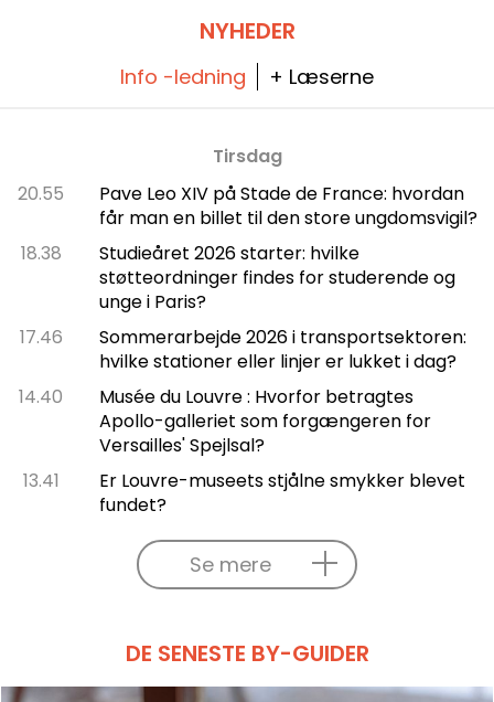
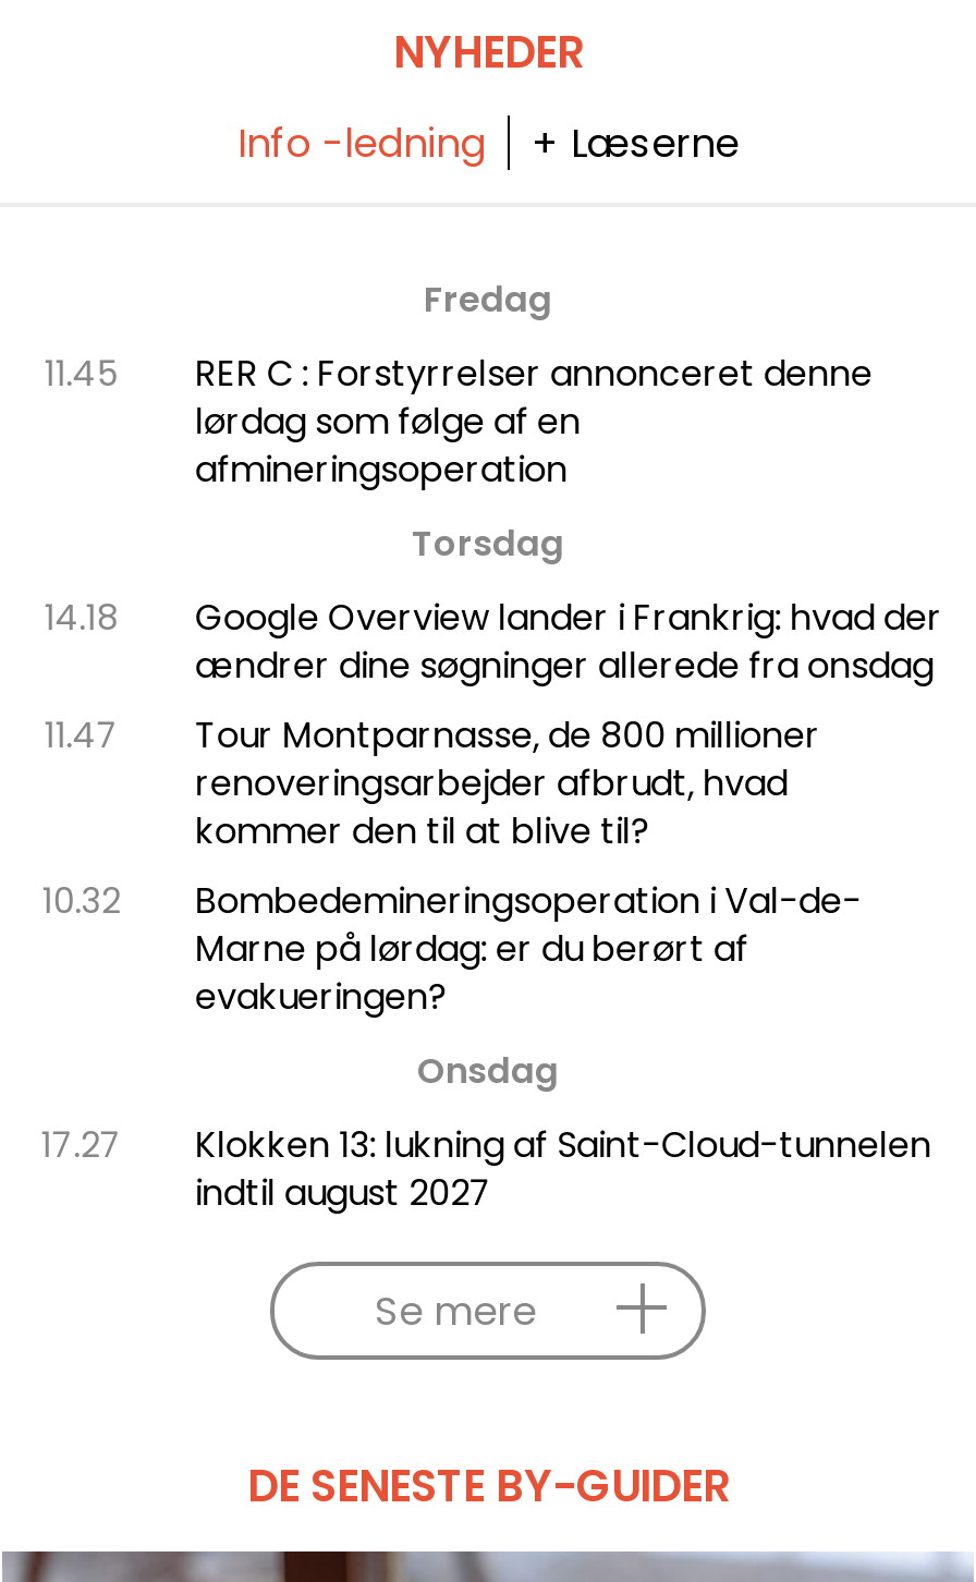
[18,144,477,518] Tirsdag | 20.55 | Pave Leo XIV på Stade de France: hvordan | får man en billet til den store ungdomsvigil? | 18.38 | Studieåret 2026 starter: hvilke | støtteordninger findes for studerende og | unge i Paris? | 17.46 | Sommerarbejde 2026 i transportsektoren: | hvilke stationer eller linjer er lukket i dag? | 14.40 | Musée du Louvre : Hvorfor betragtes | Apollo-galleriet som forgængeren for | Versailles' Spejlsal? | 13.41 | Er Louvre-museets stjålne smykker blevet | fundet? -> [41,275,943,1219] Fredag | 11.45 | RER C : Forstyrrelser annonceret denne | lørdag som følge af en | afmineringsoperation | Torsdag | 14.18 | Google Overview lander i Frankrig: hvad der | ændrer dine søgninger allerede fra onsdag | 11.47 | Tour Montparnasse, de 800 millioner | renoveringsarbejder afbrudt, hvad | kommer den til at blive til? | 10.32 | Bombedemineringsoperation i Val-de- | Marne på lørdag: er du berørt af | evakueringen? | Onsdag | 17.27 | Klokken 13: lukning af Saint-Cloud-tunnelen | indtil august 2027

